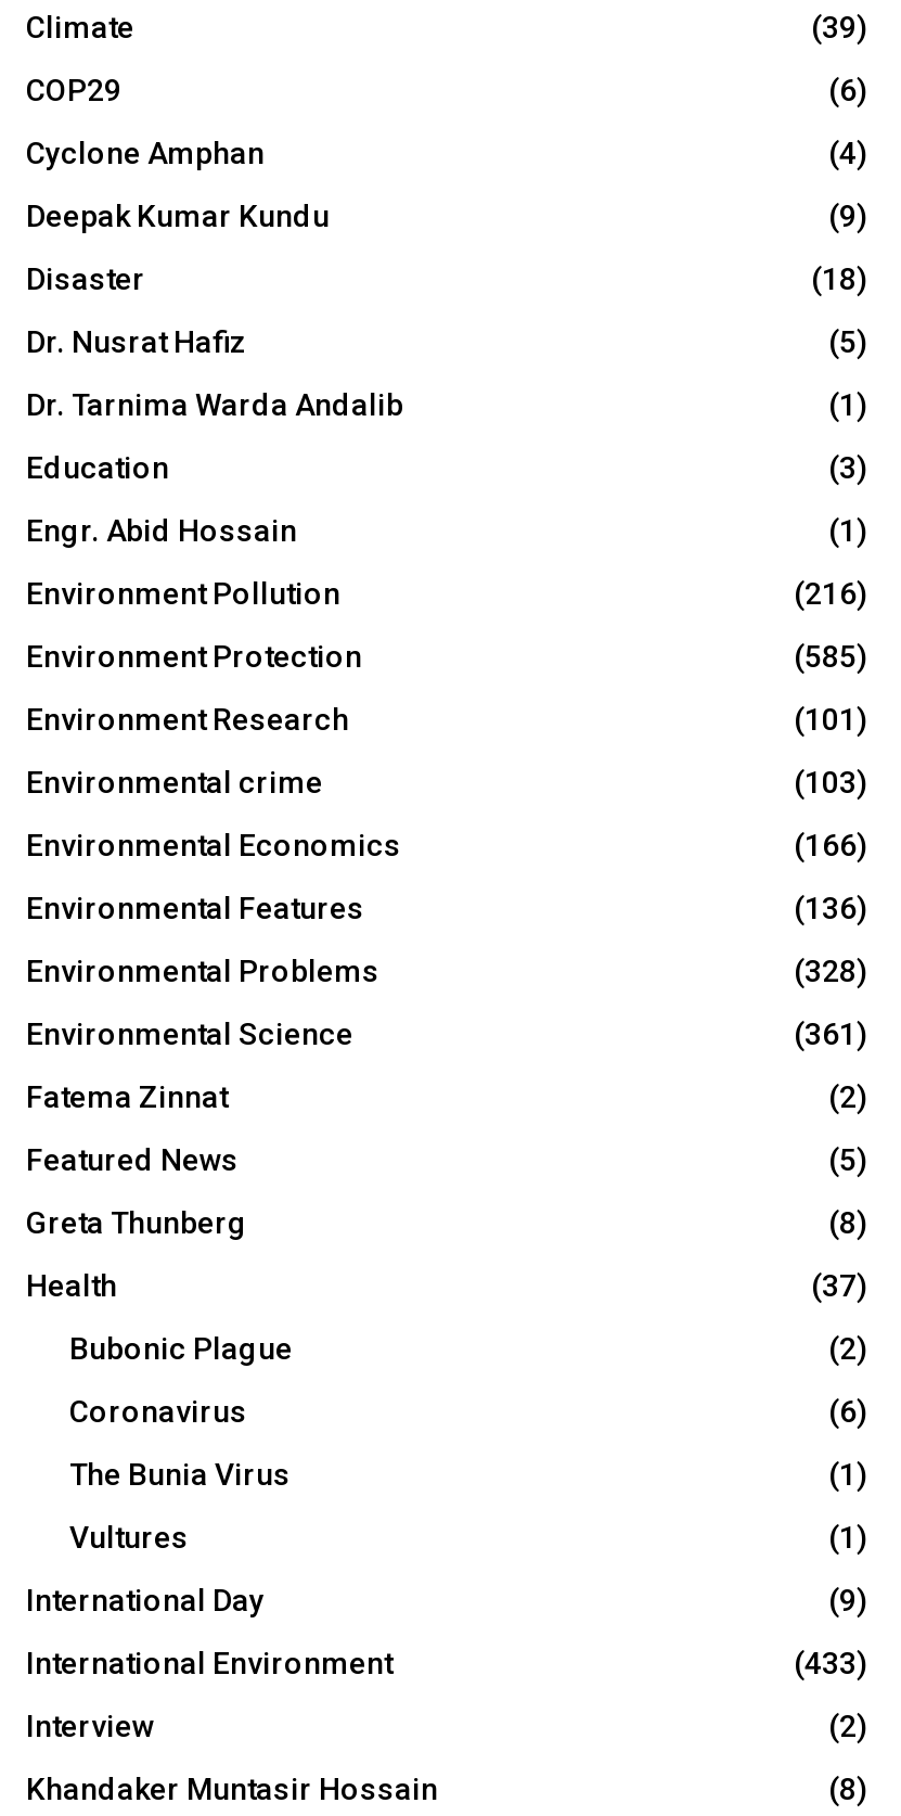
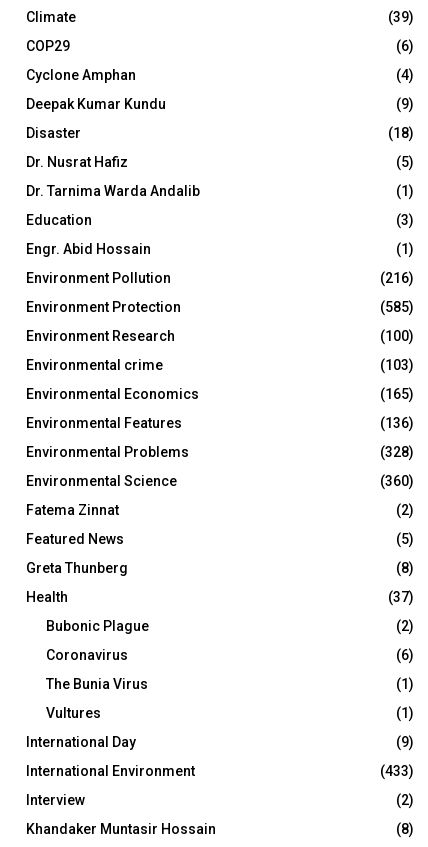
[794,702,867,737] (101) -> [380,328,414,344] (100)
[794,828,867,862] (166) -> [380,386,414,402] (165)
[794,1016,867,1051] (361) -> [380,473,414,489] (360)

